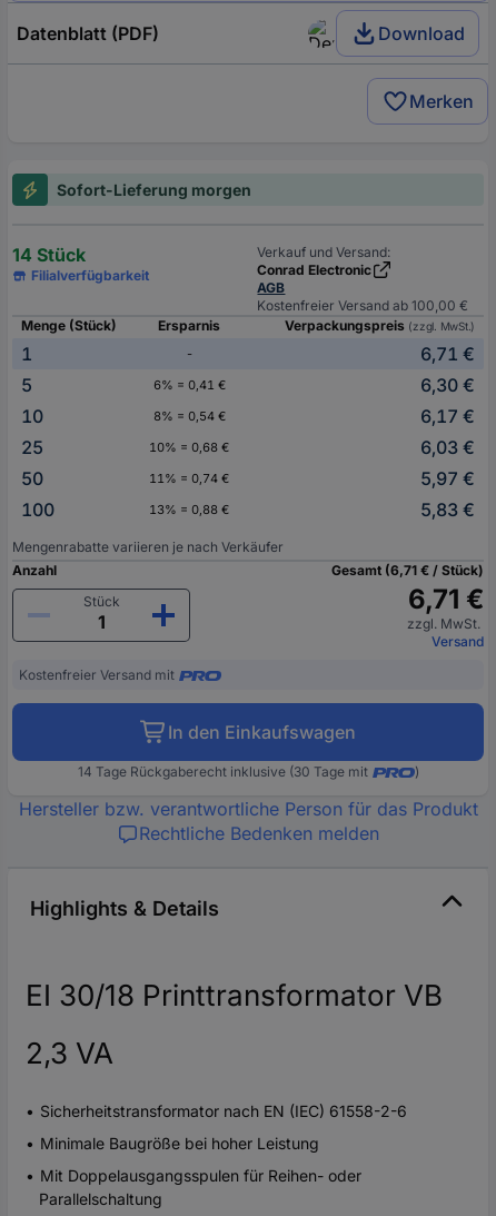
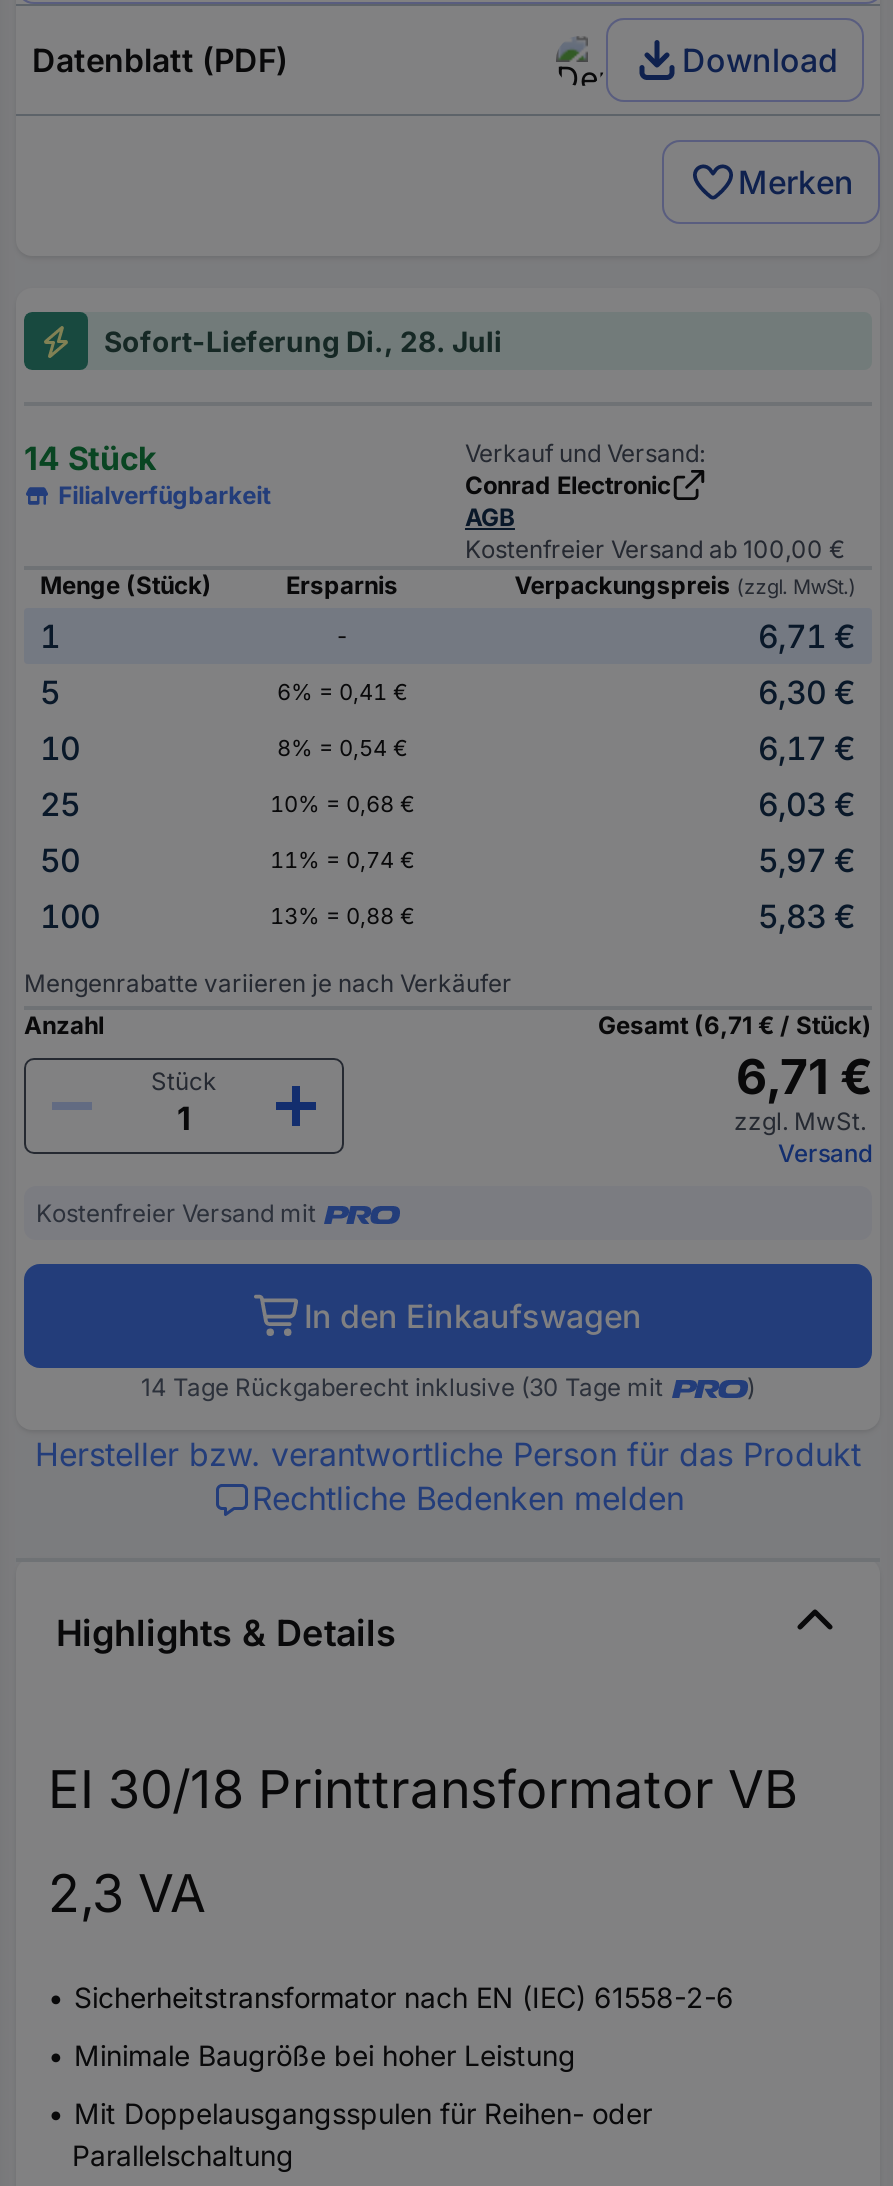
[57,181,251,200] Sofort-Lieferung morgen -> [104,325,502,359] Sofort-Lieferung Di., 28. Juli

